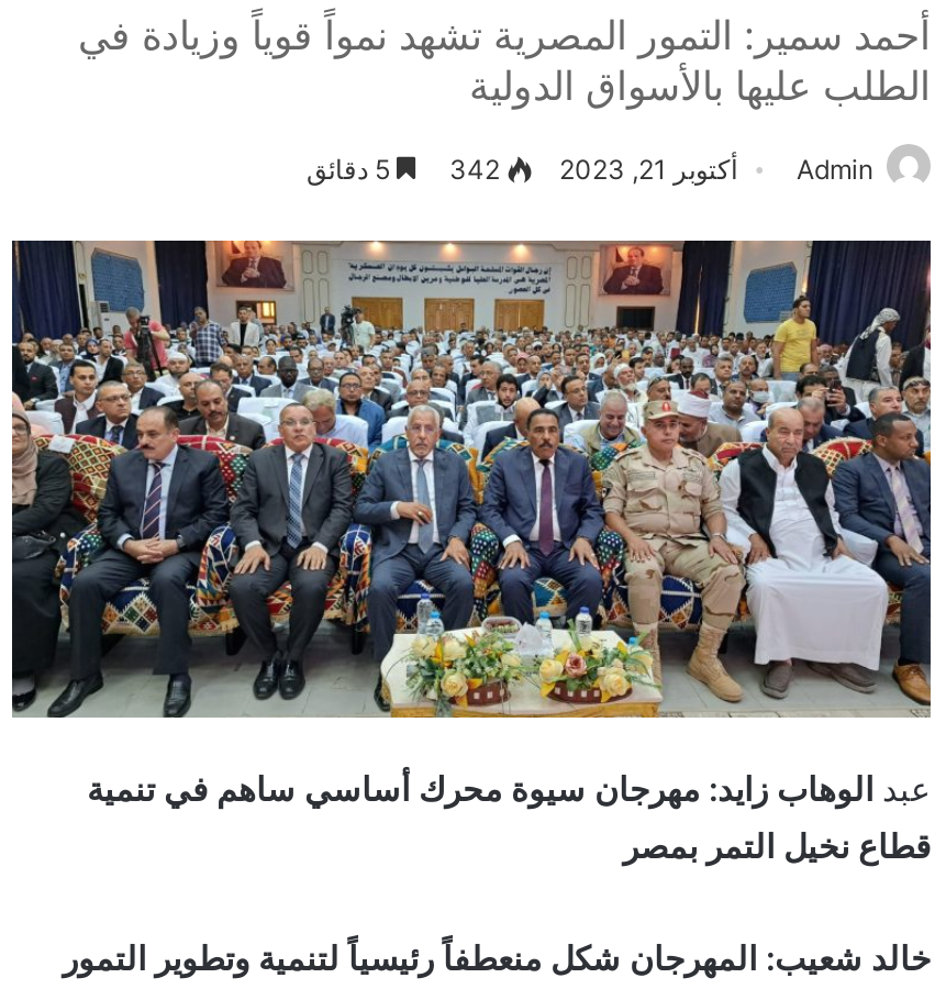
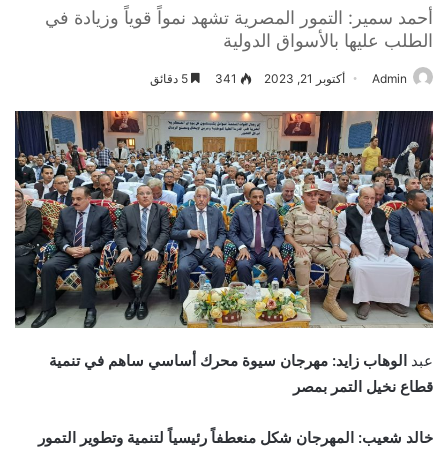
[449,153,500,186] 342 -> [215,71,237,86] 341

